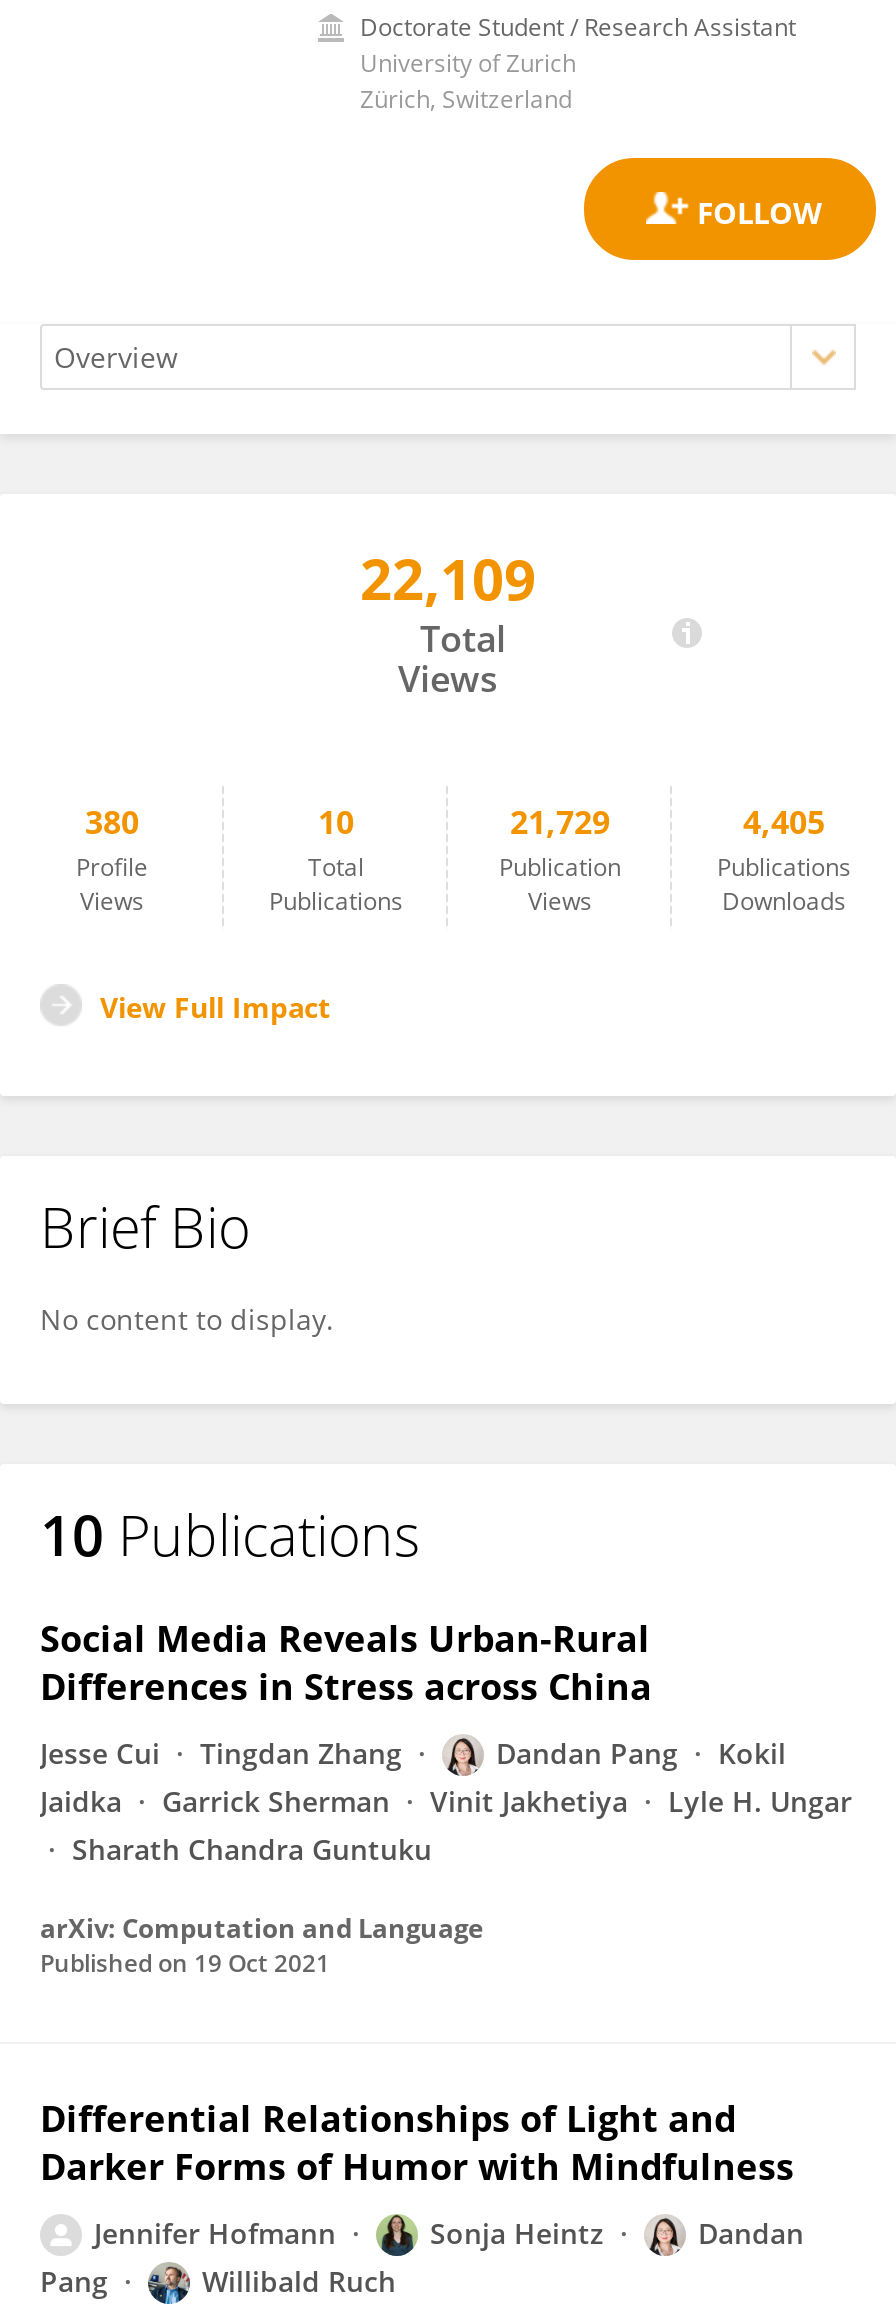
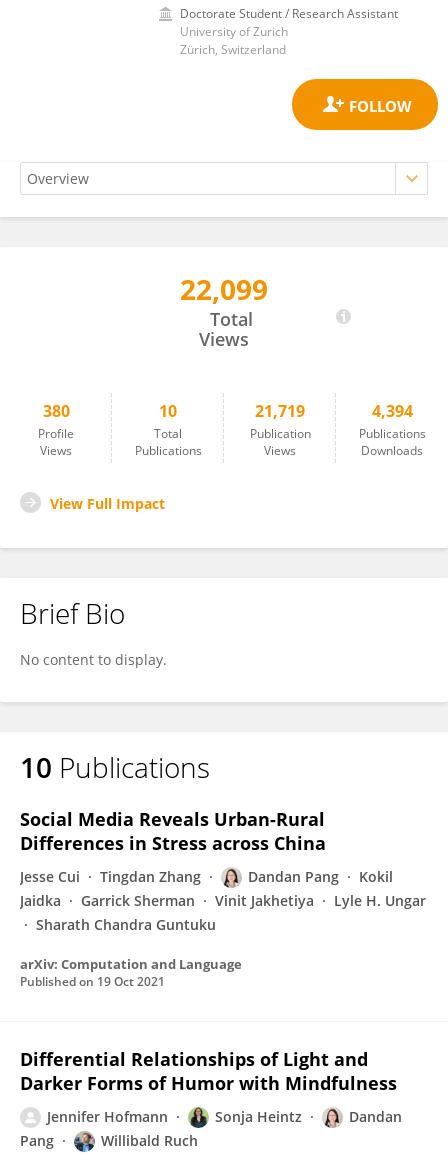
[360,540,536,616] 22,109 -> [180,270,268,308] 22,099
[510,800,610,844] 21,729 -> [255,400,305,422] 21,719
[743,800,825,844] 4,405 -> [371,400,412,422] 4,394

